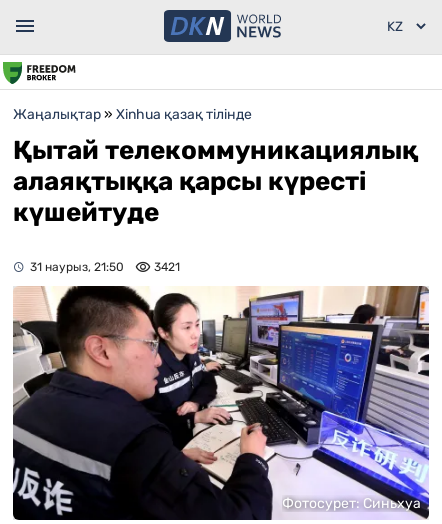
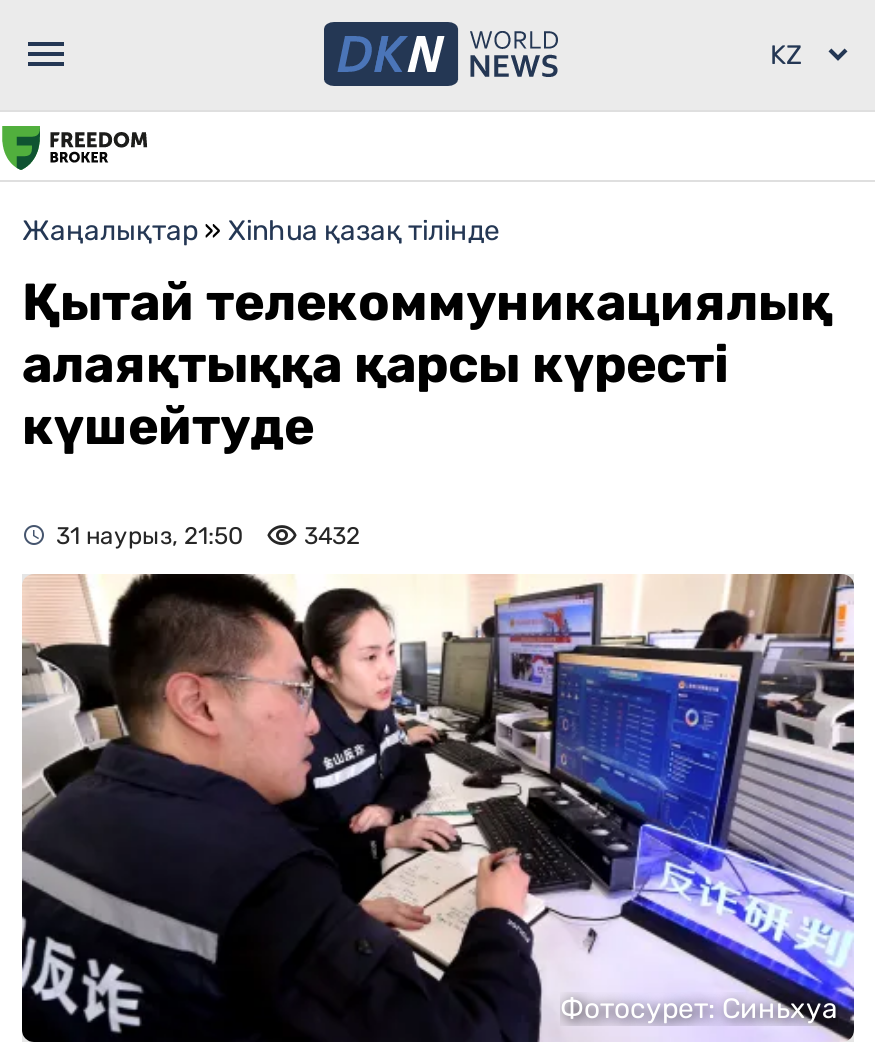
[154,260,180,274] 3421 -> [304,522,360,550] 3432

